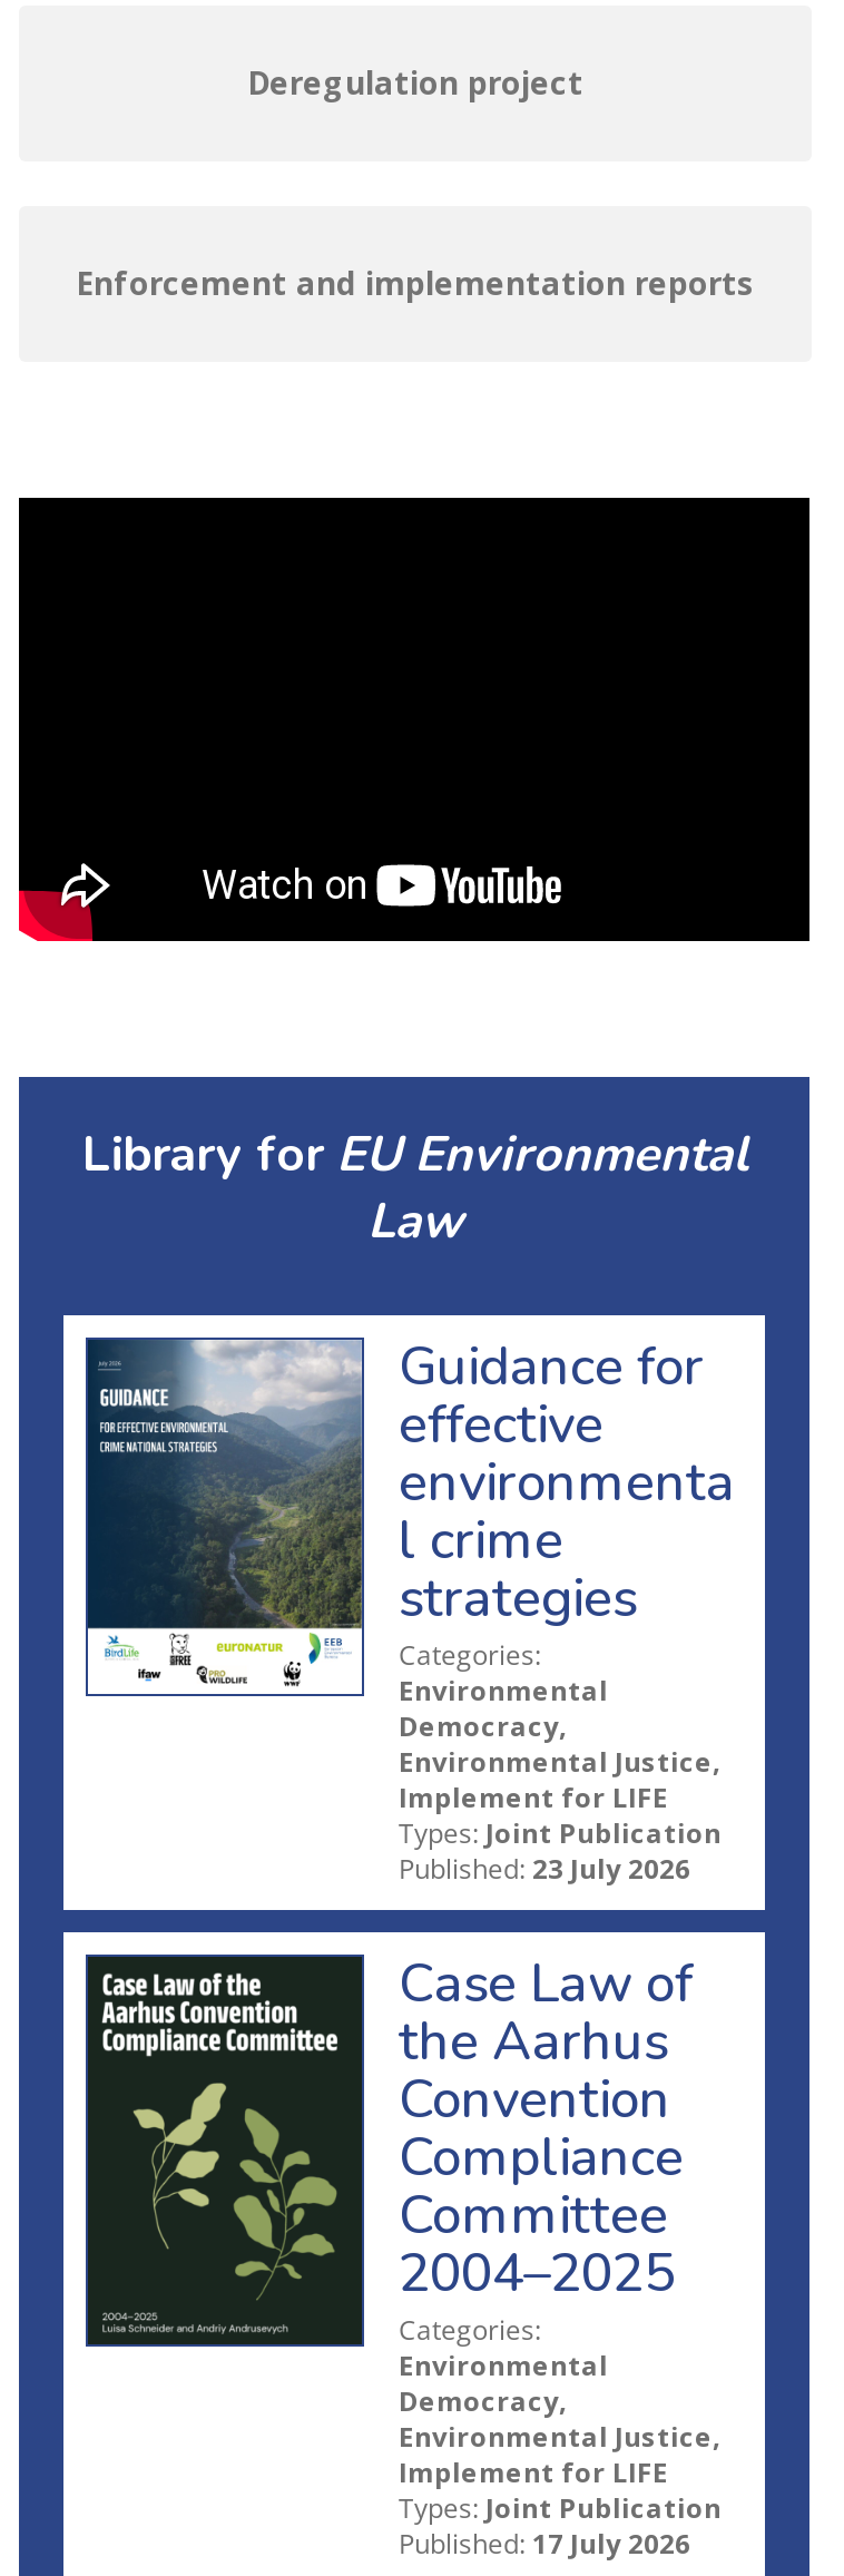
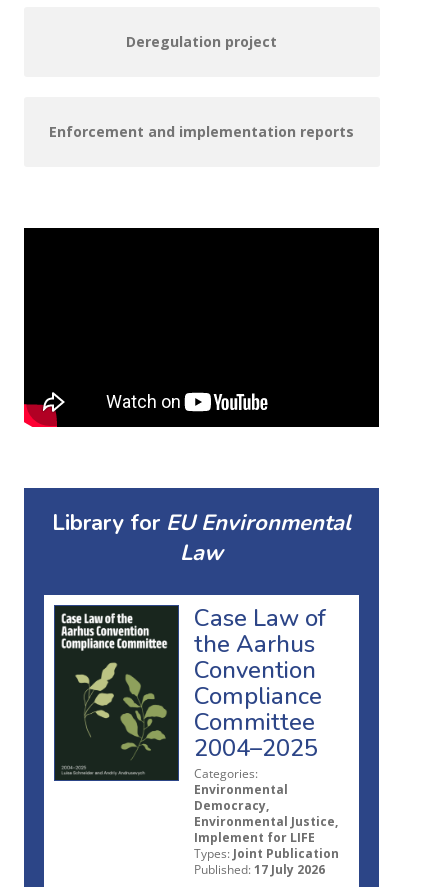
[86,1330,735,1887] [image] | Guidance for | effective | environmenta | l crime | strategies | Categories: | Environmental | Democracy, | Environmental Justice, | Implement for LIFE | Types: Joint Publication | Published: 23 July 2026 -> none

